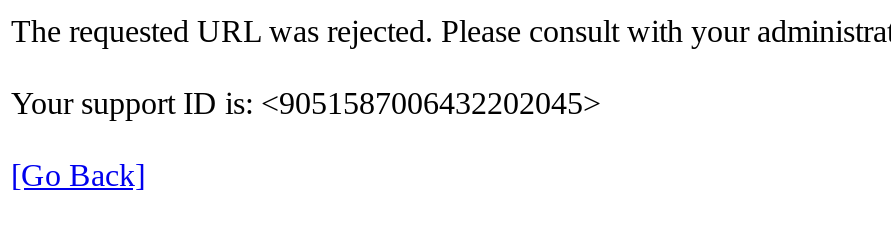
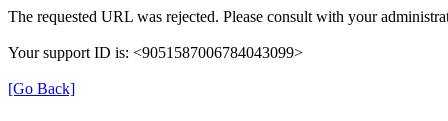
[11,86,601,120] Your support ID is: <9051587006432202045> -> [8,44,303,61] Your support ID is: <9051587006784043099>

